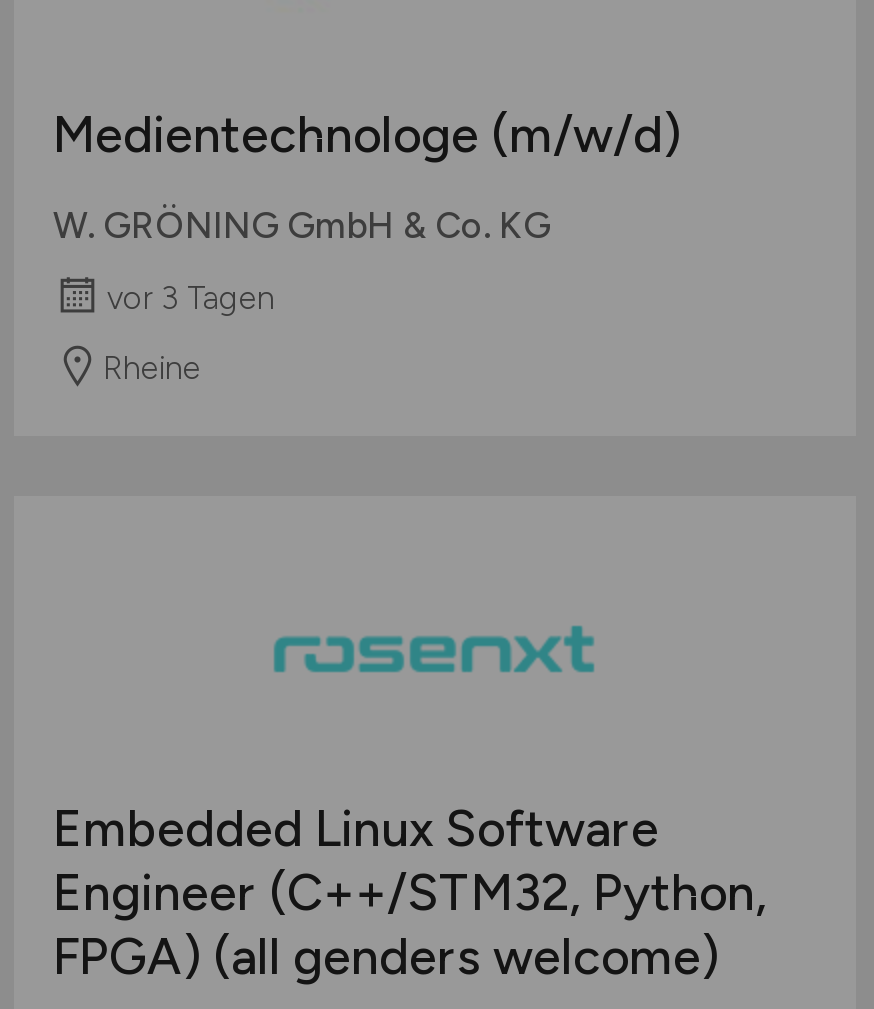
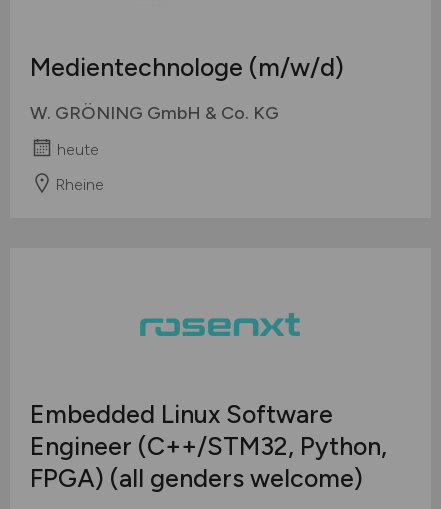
[107,279,275,317] vor 3 Tagen -> [56,140,98,159] heute

